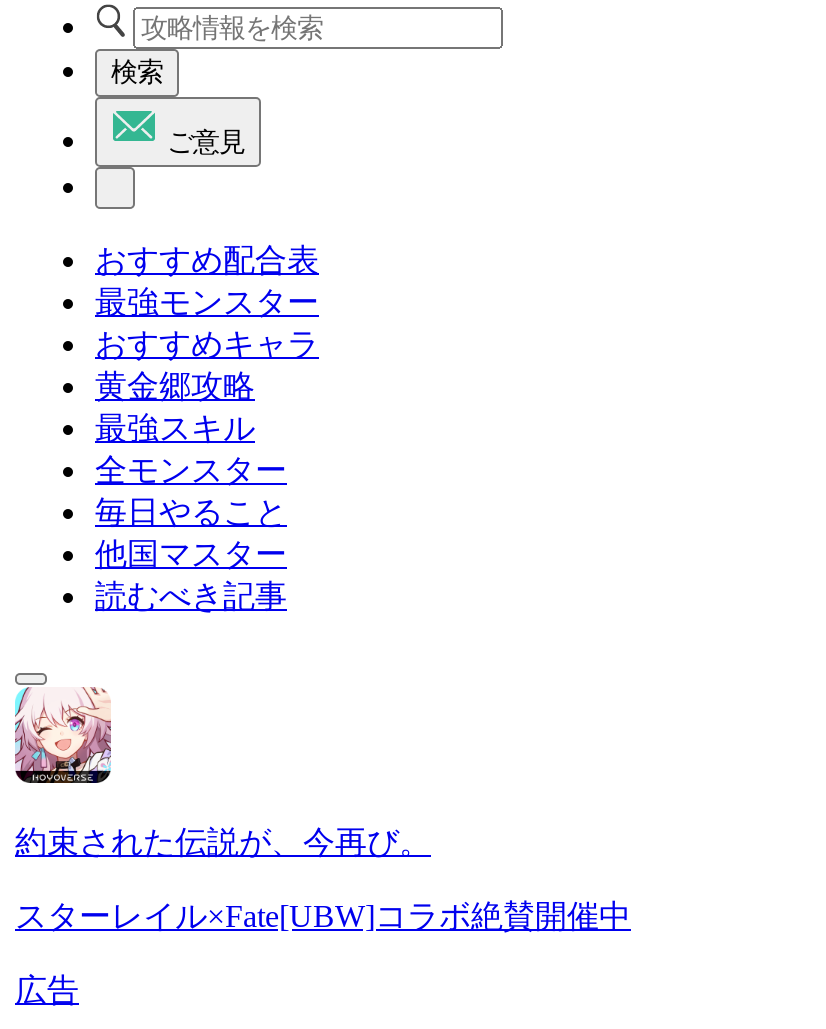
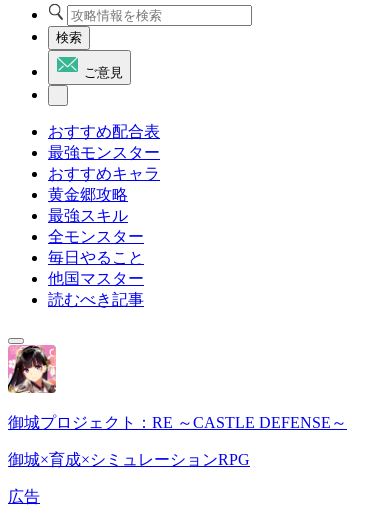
[13,685,431,859] [image] | 約束された伝説が、今再び。 -> [7,344,347,431] [image] | 御城プロジェクト：RE ～CASTLE DEFENSE～
[15,899,631,933] スターレイル×Fate[UBW]コラボ絶賛開催中 -> [8,451,250,468] 御城×育成×シミュレーションRPG

